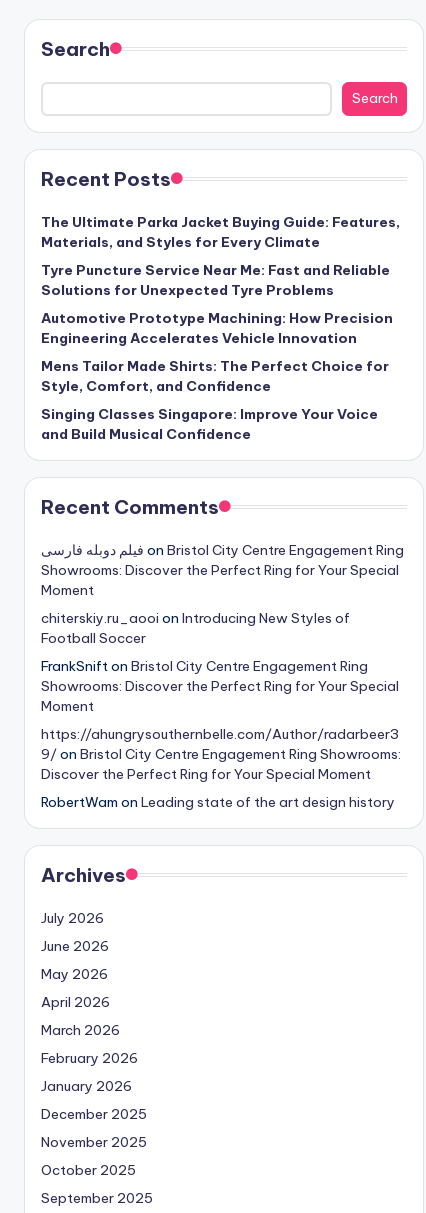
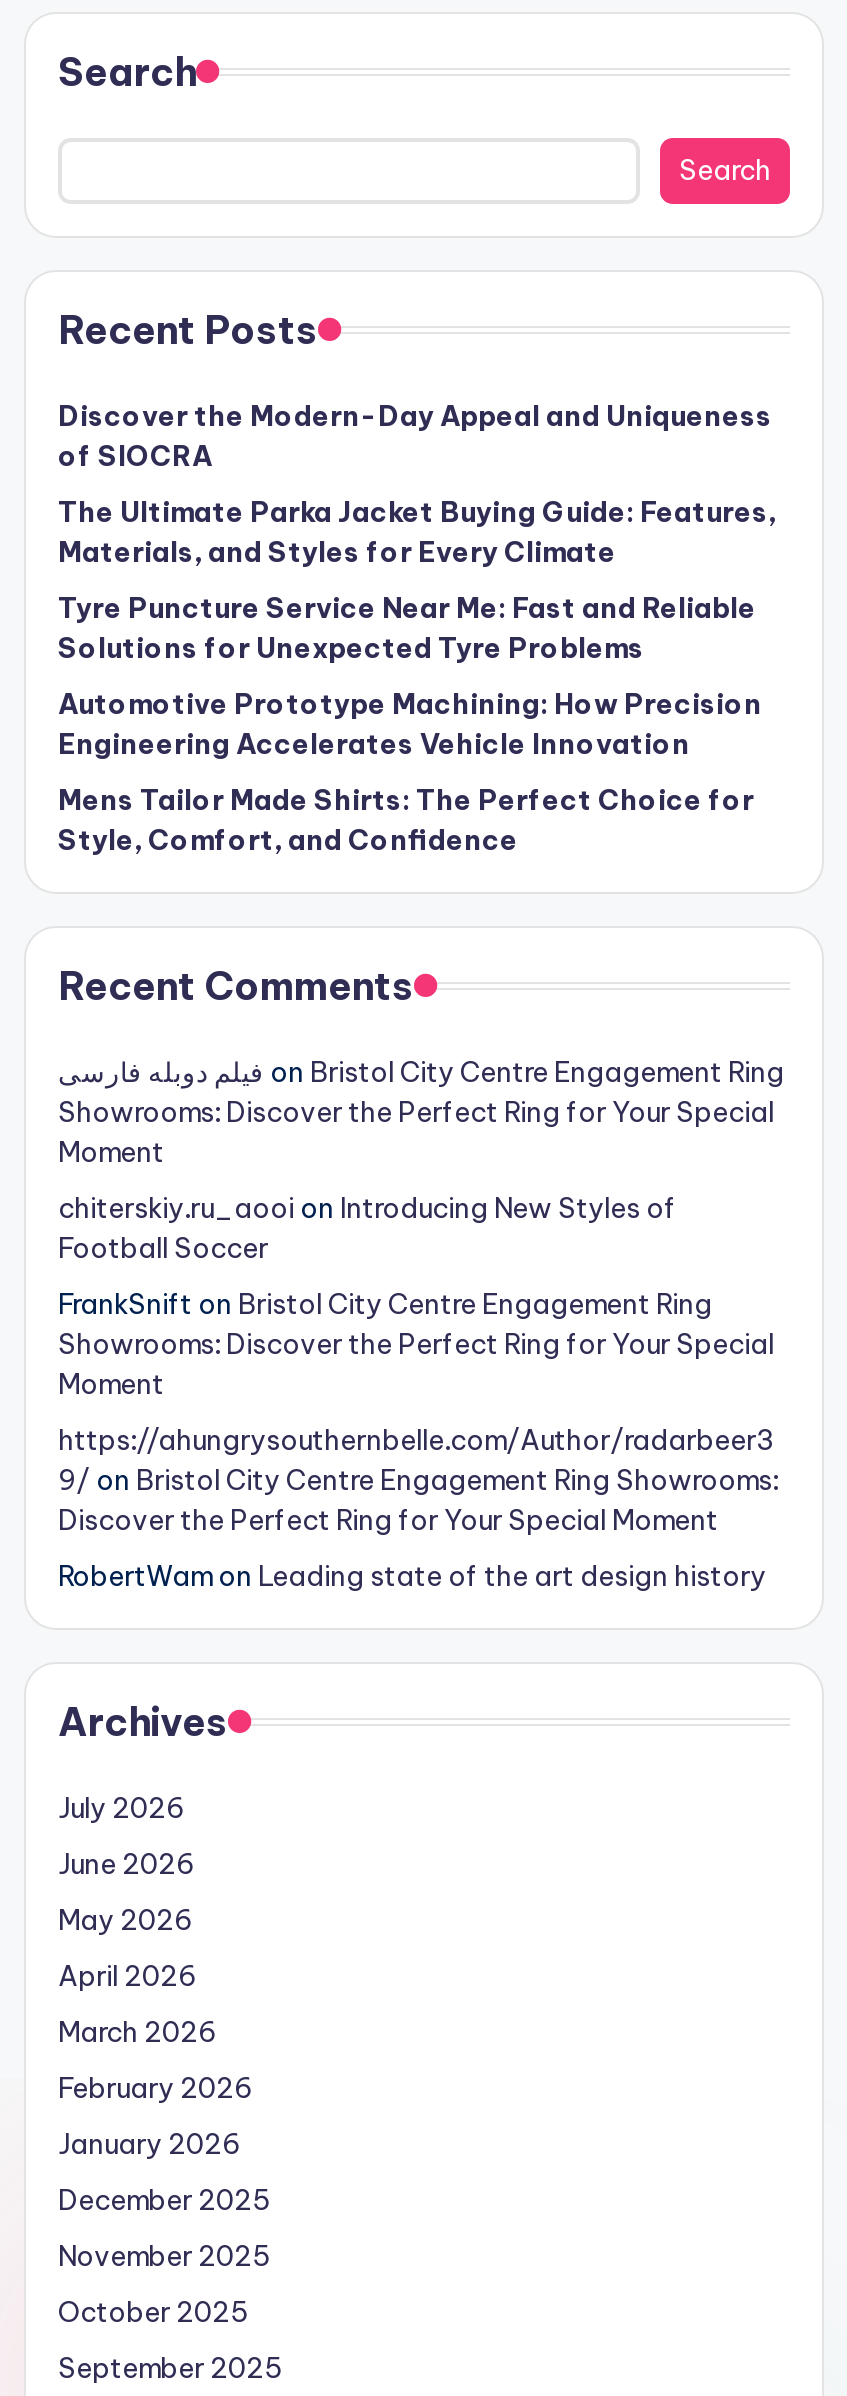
none -> [58,399,772,475] Discover the Modern-Day Appeal and Uniqueness | of SIOCRA
moved [41,212,400,394] -> [58,495,776,859]: The Ultimate Parka Jacket Buying Guide: Features, | Materials, and Styles for Every Climate | Tyre Puncture Service Near Me: Fast and Reliable | Solutions for Unexpected Tyre Problems | Automotive Prototype Machining: How Precision | Engineering Accelerates Vehicle Innovation | Mens Tailor Made Shirts: The Perfect Choice for | Style, Comfort, and Confidence
[41,404,378,442] Singing Classes Singapore: Improve Your Voice | and Build Musical Confidence -> none

